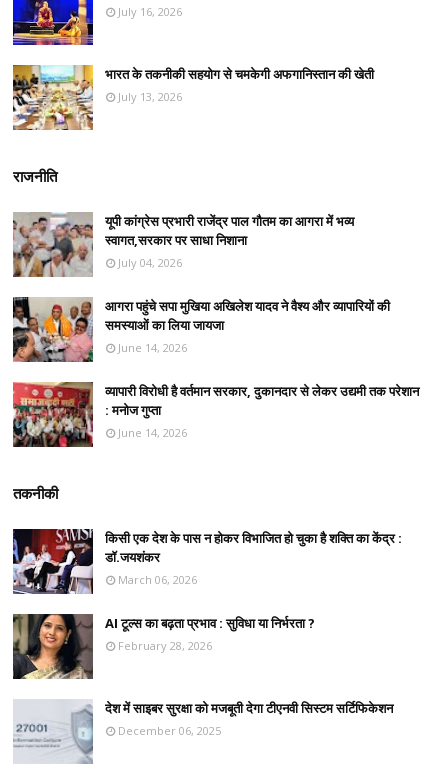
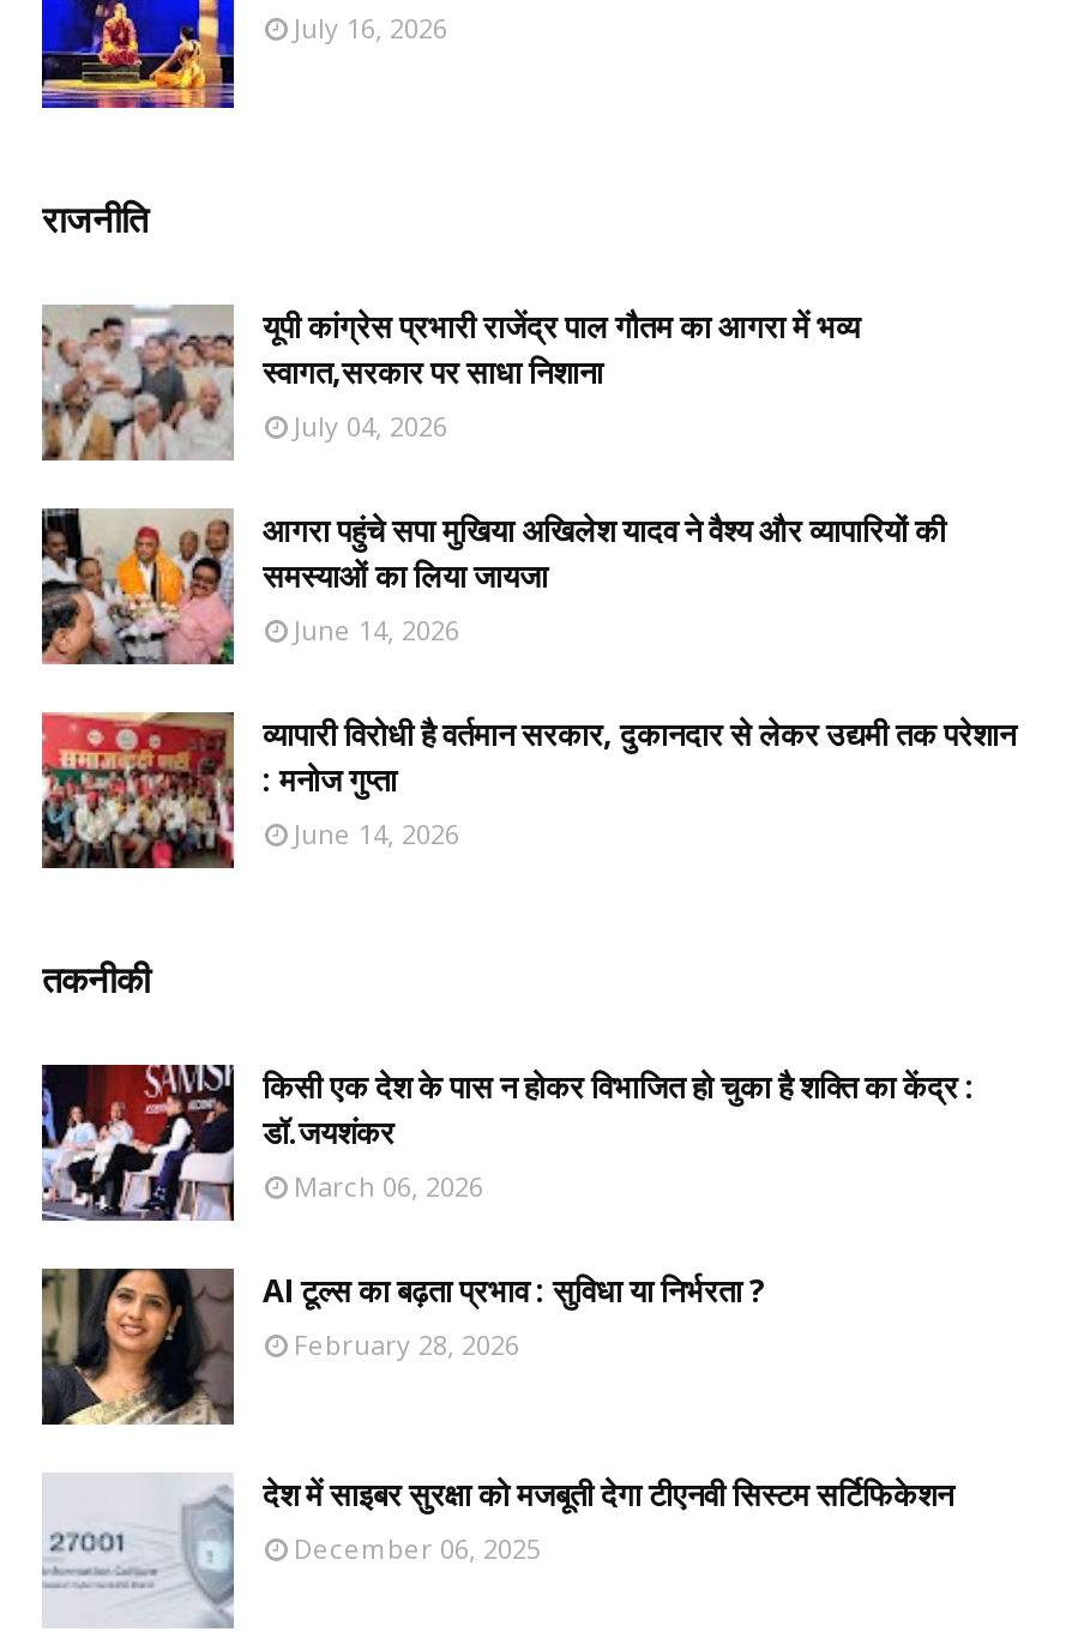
[12,64,374,131] [image] | भारत के तकनीकी सहयोग से चमकेगी अफगानिस्तान की खेती | July 13, 2026 -> none

